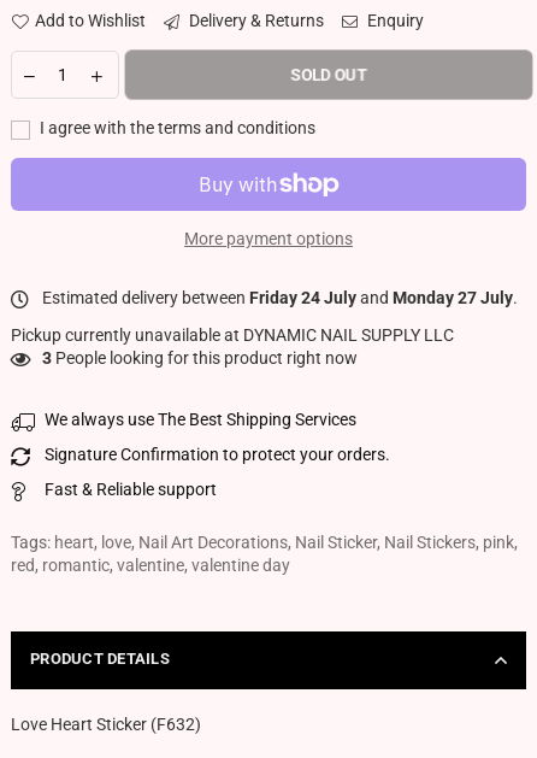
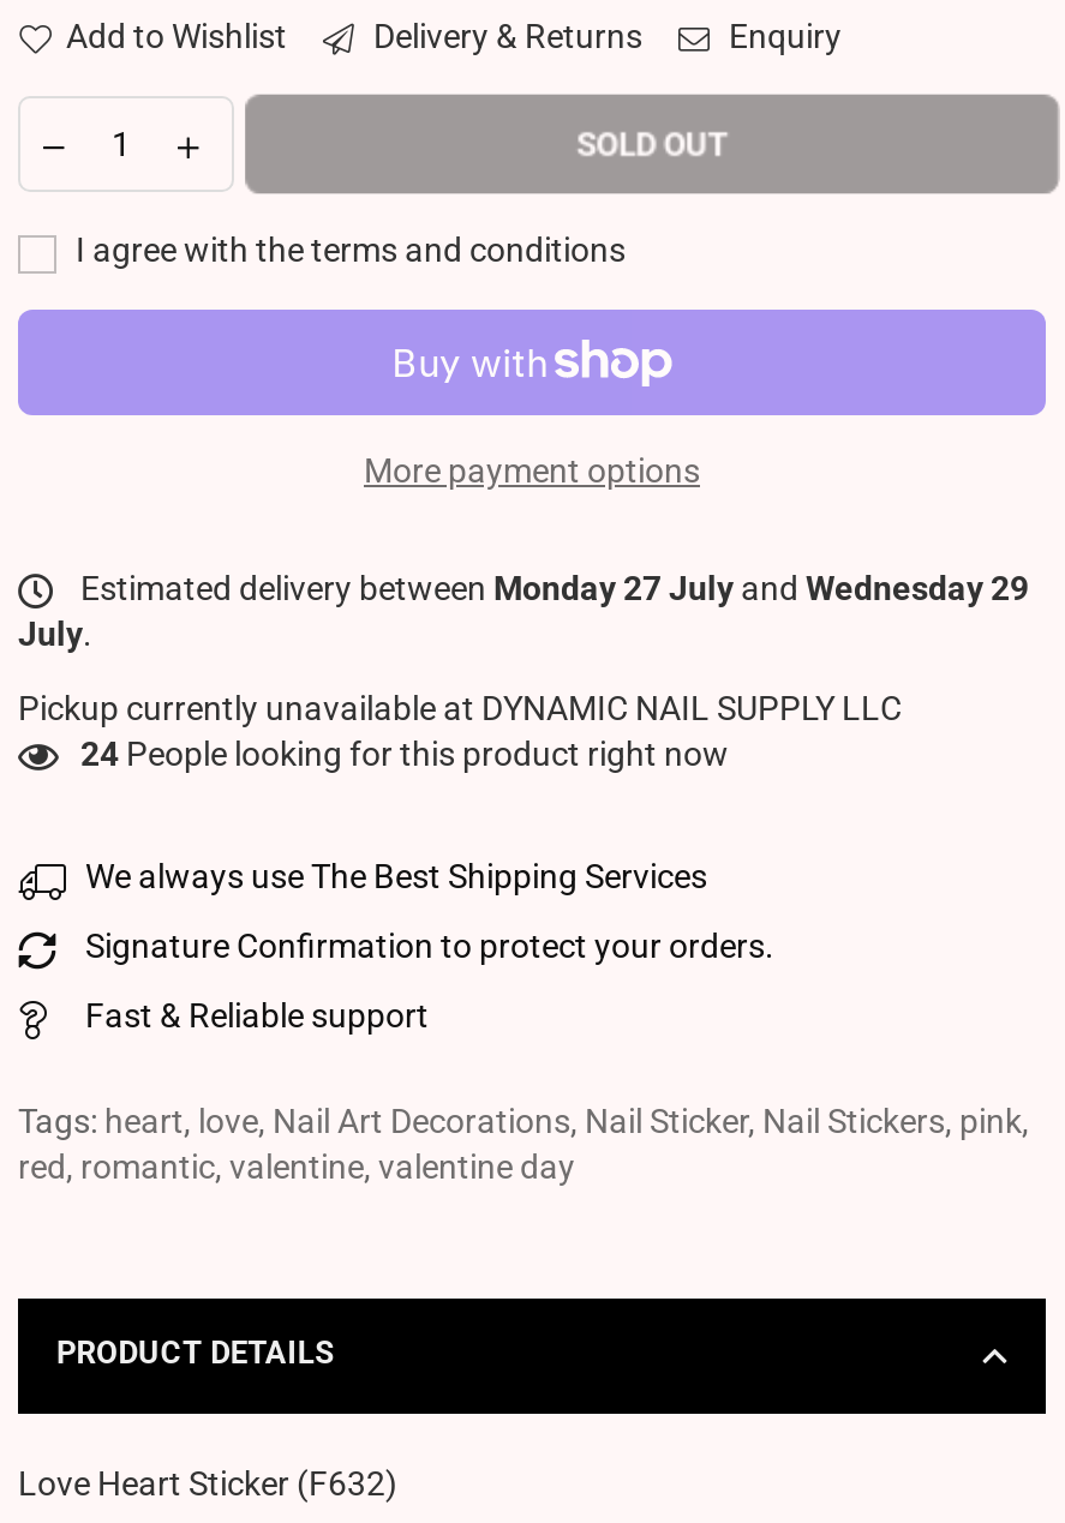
[39,288,518,308] Estimated delivery between Friday 24 July and Monday 27 July. -> [18,570,1029,654] Estimated delivery between Monday 27 July and Wednesday 29 | July.
[42,349,358,368] 3 People looking for this product right now -> [80,735,729,774] 24 People looking for this product right now

